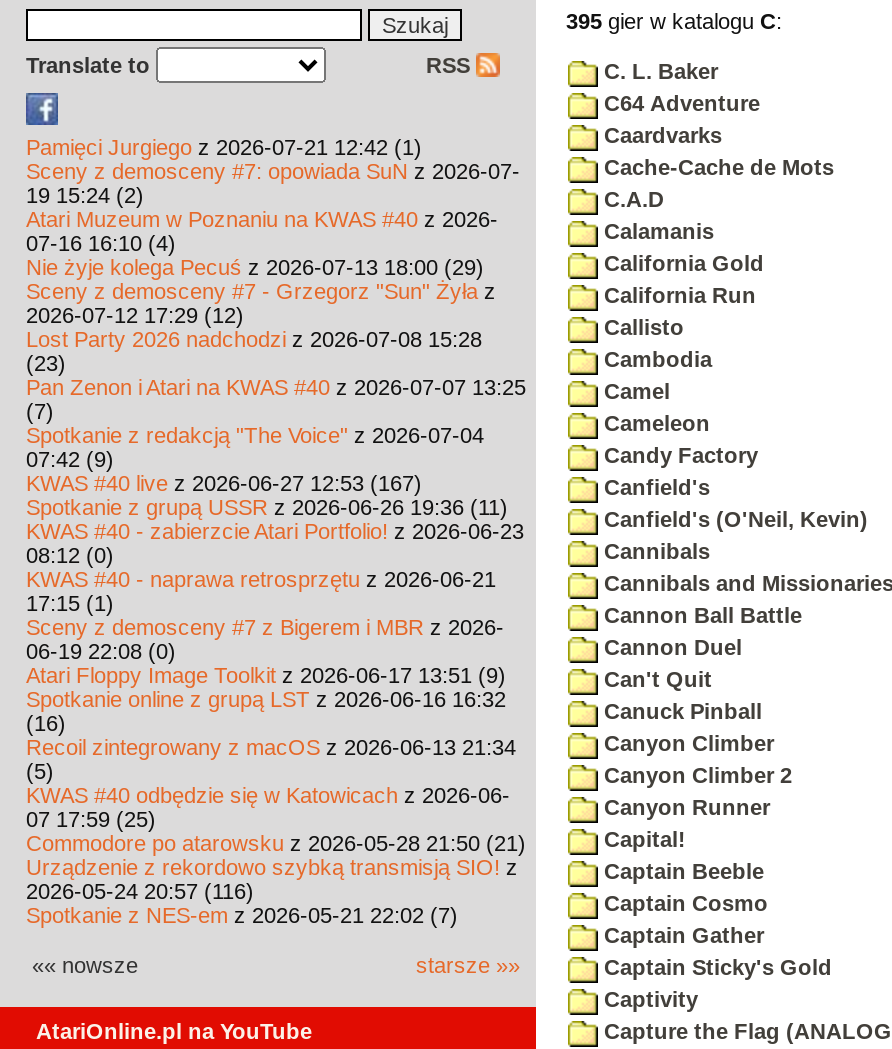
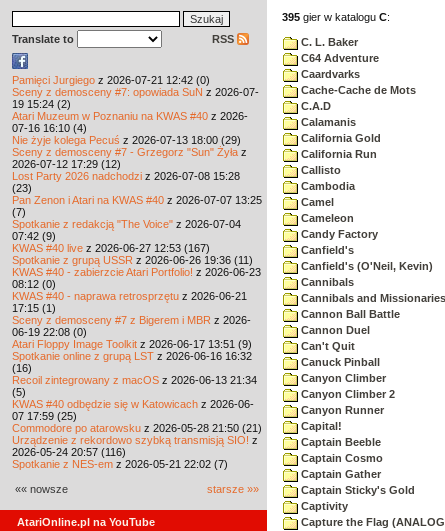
[26,135,422,159] Pamięci Jurgiego z 2026-07-21 12:42 (1) -> [12,74,210,86] Pamięci Jurgiego z 2026-07-21 12:42 (0)

